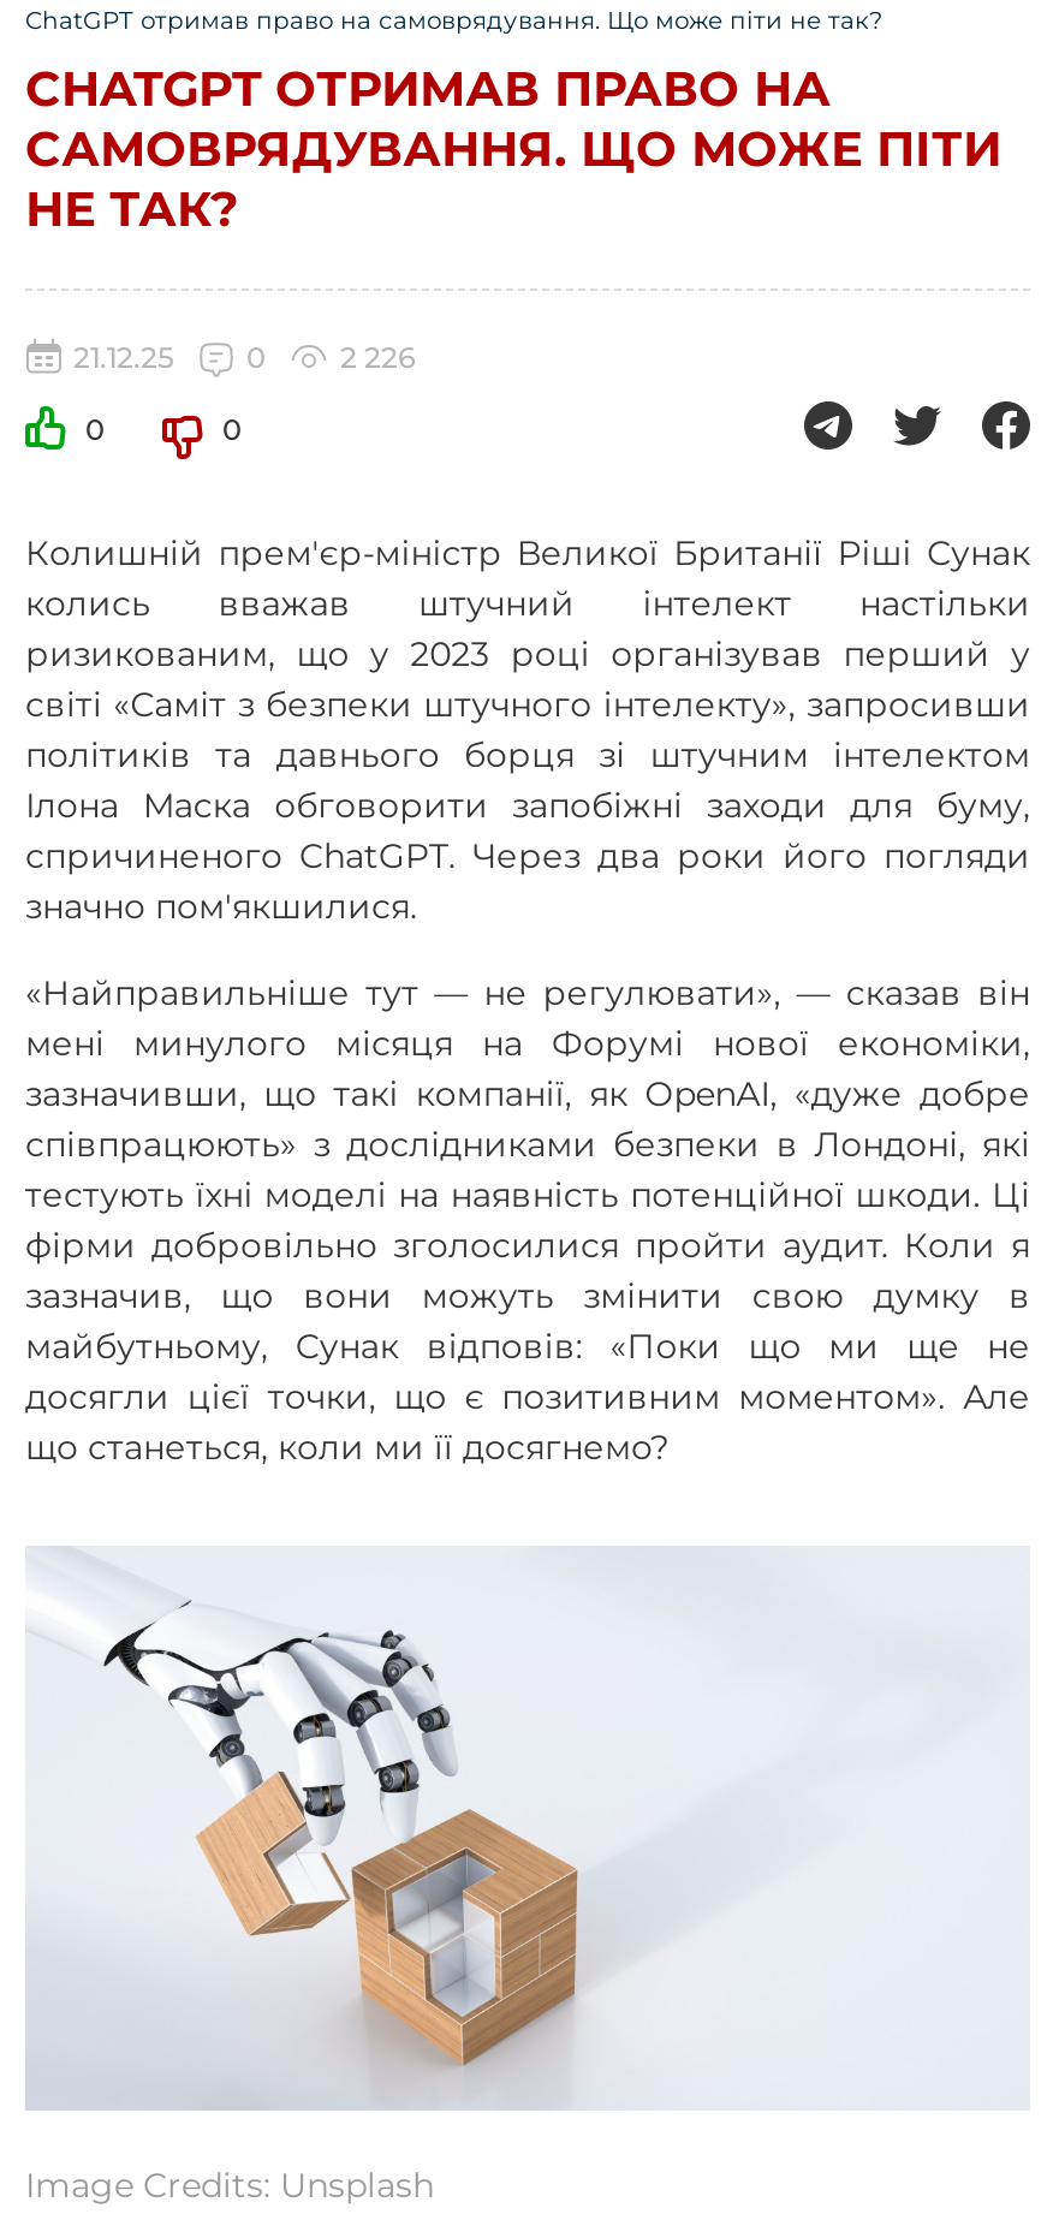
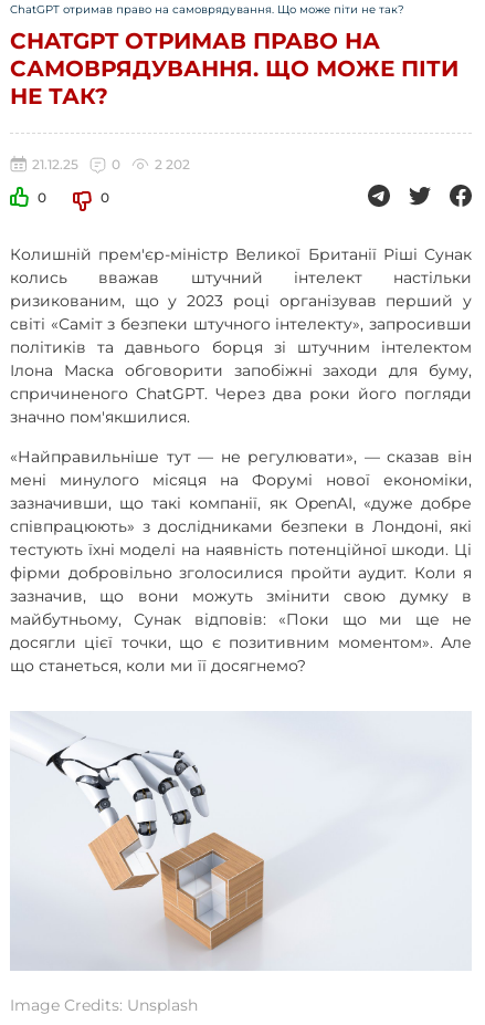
[340,339,415,375] 2 226 -> [155,156,190,172] 2 202

